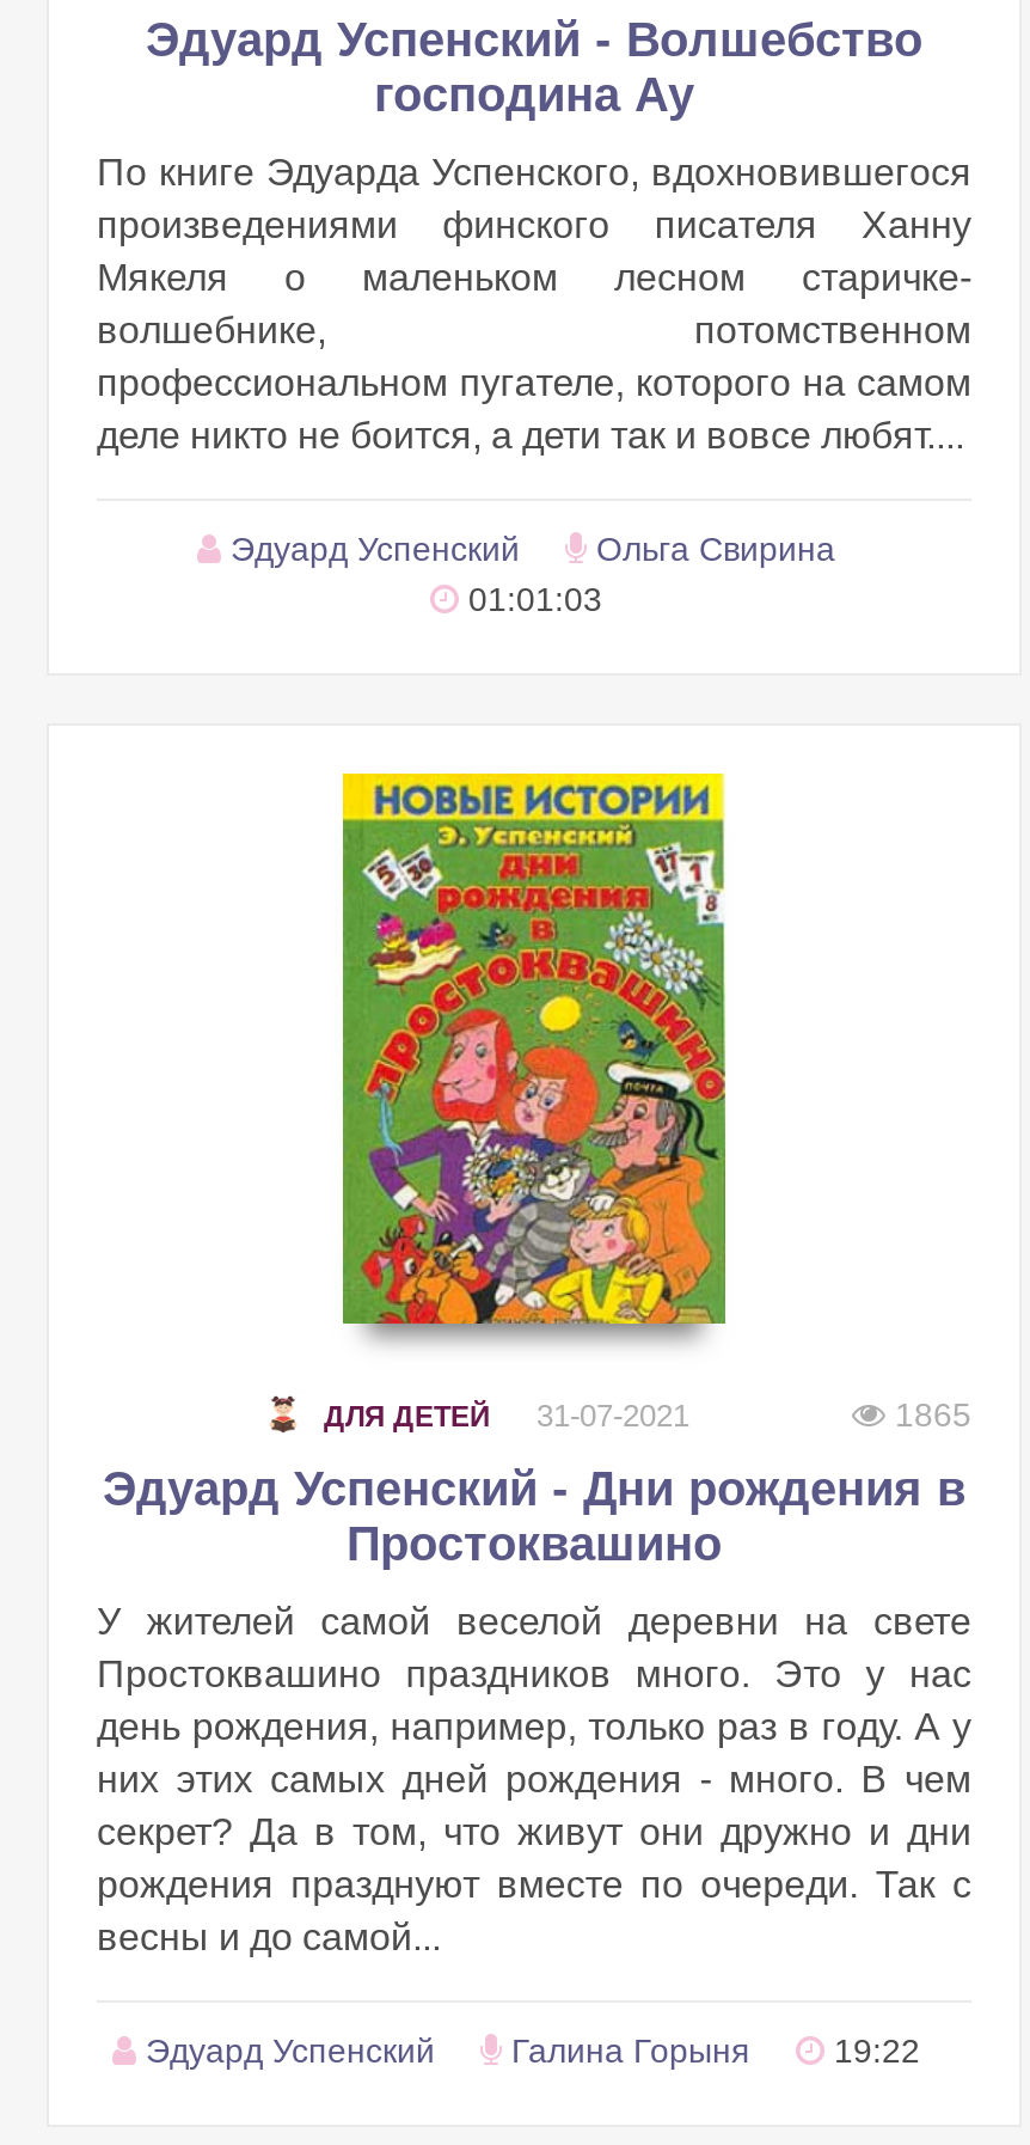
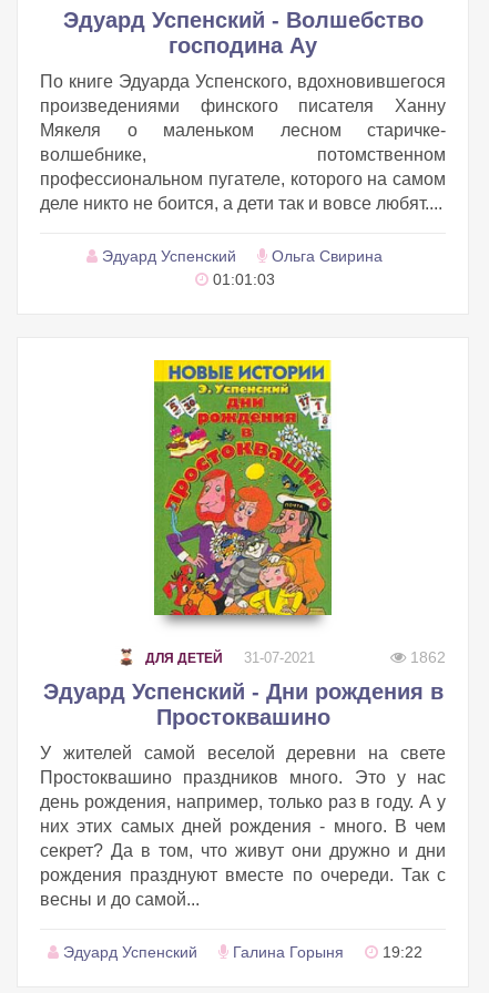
[885,1395,971,1434] 1865 -> [406,648,446,666] 1862

